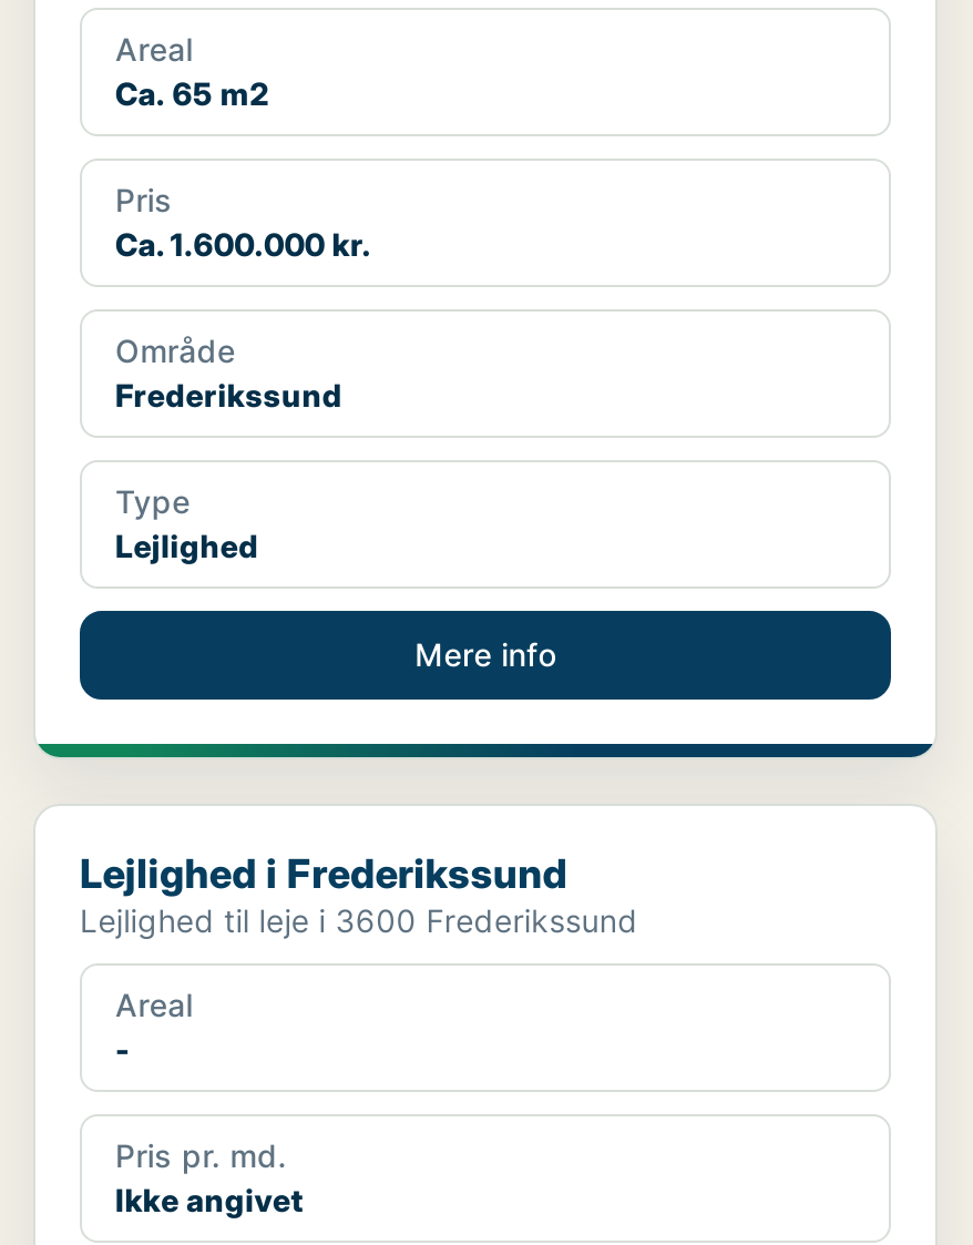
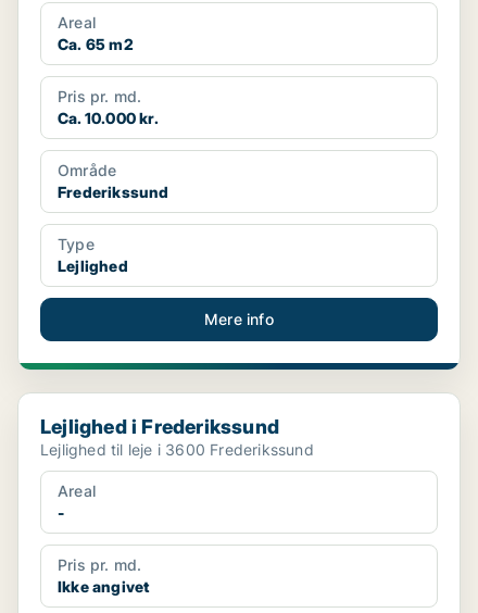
[115,181,371,263] Pris | Ca. 1.600.000 kr. -> [58,87,158,127] Pris pr. md. | Ca. 10.000 kr.

